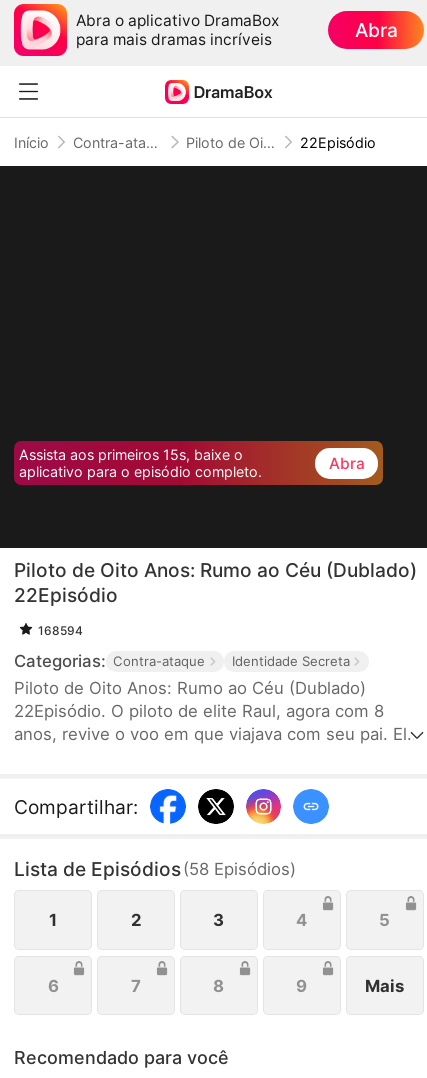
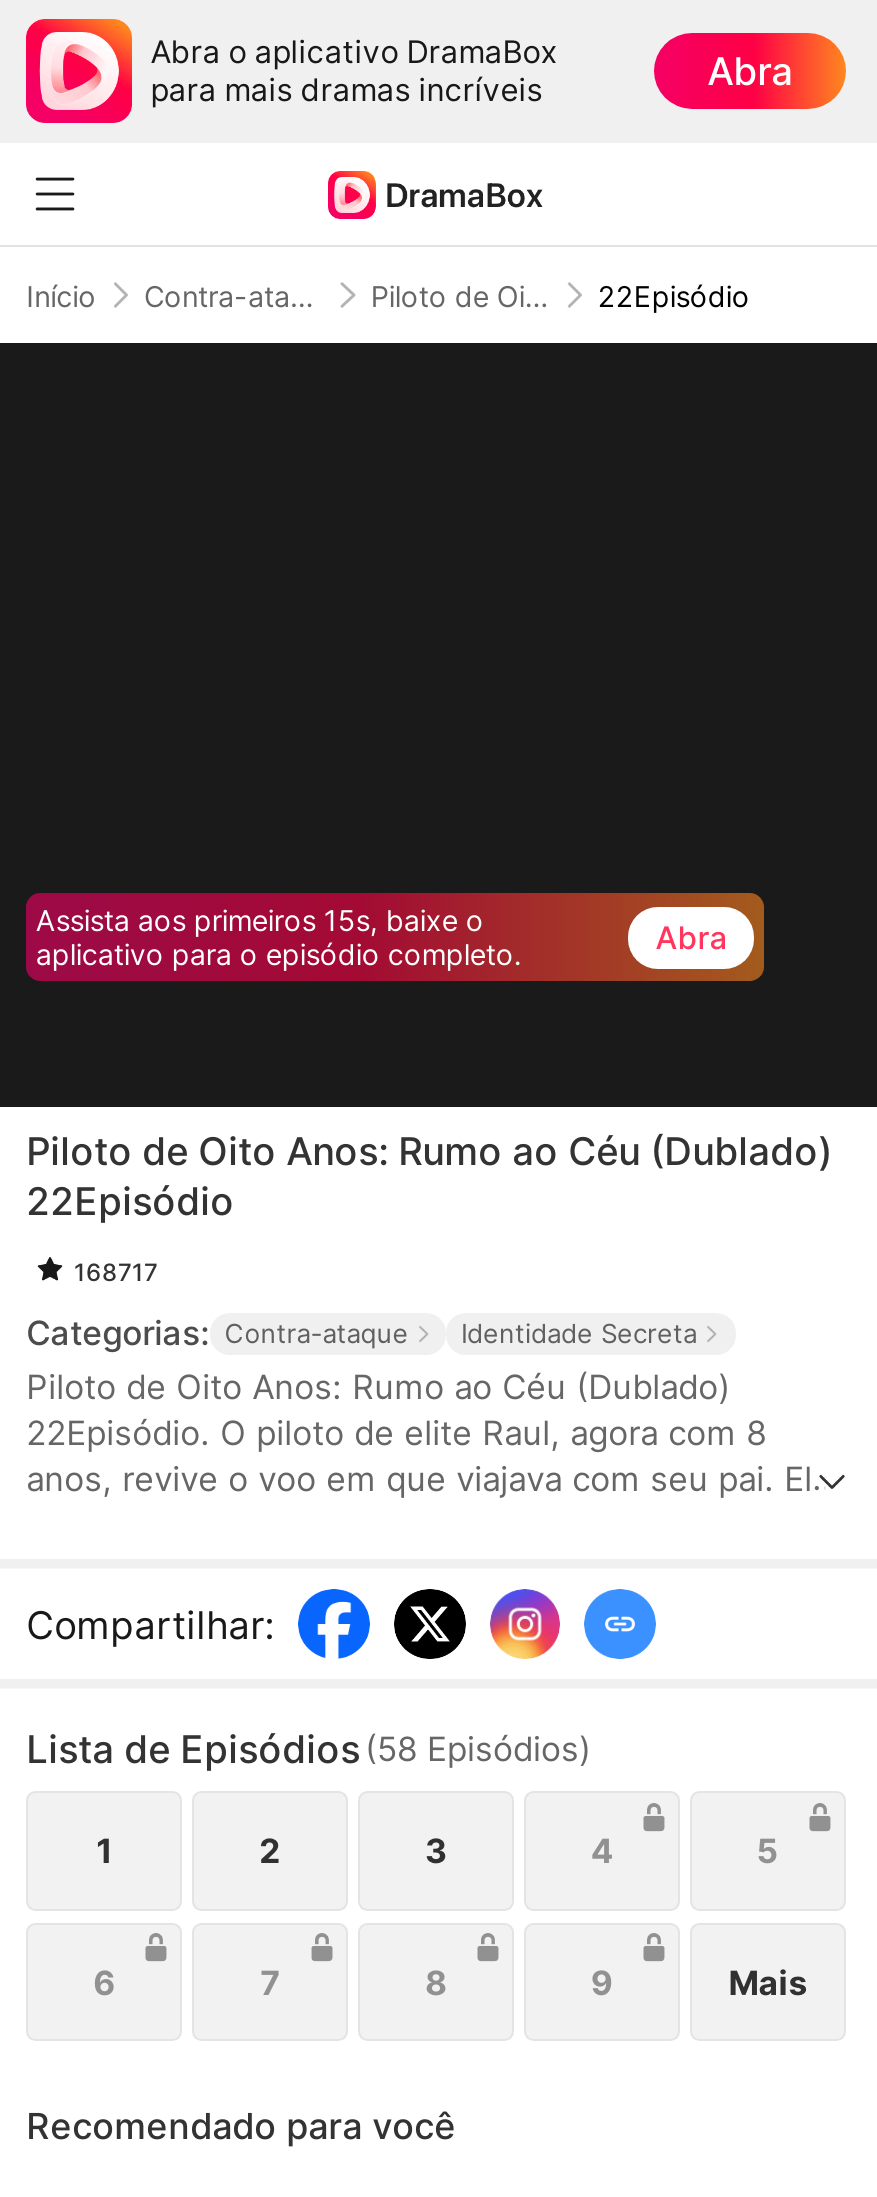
[38,623,83,638] 168594 -> [74,1256,158,1286] 168717

